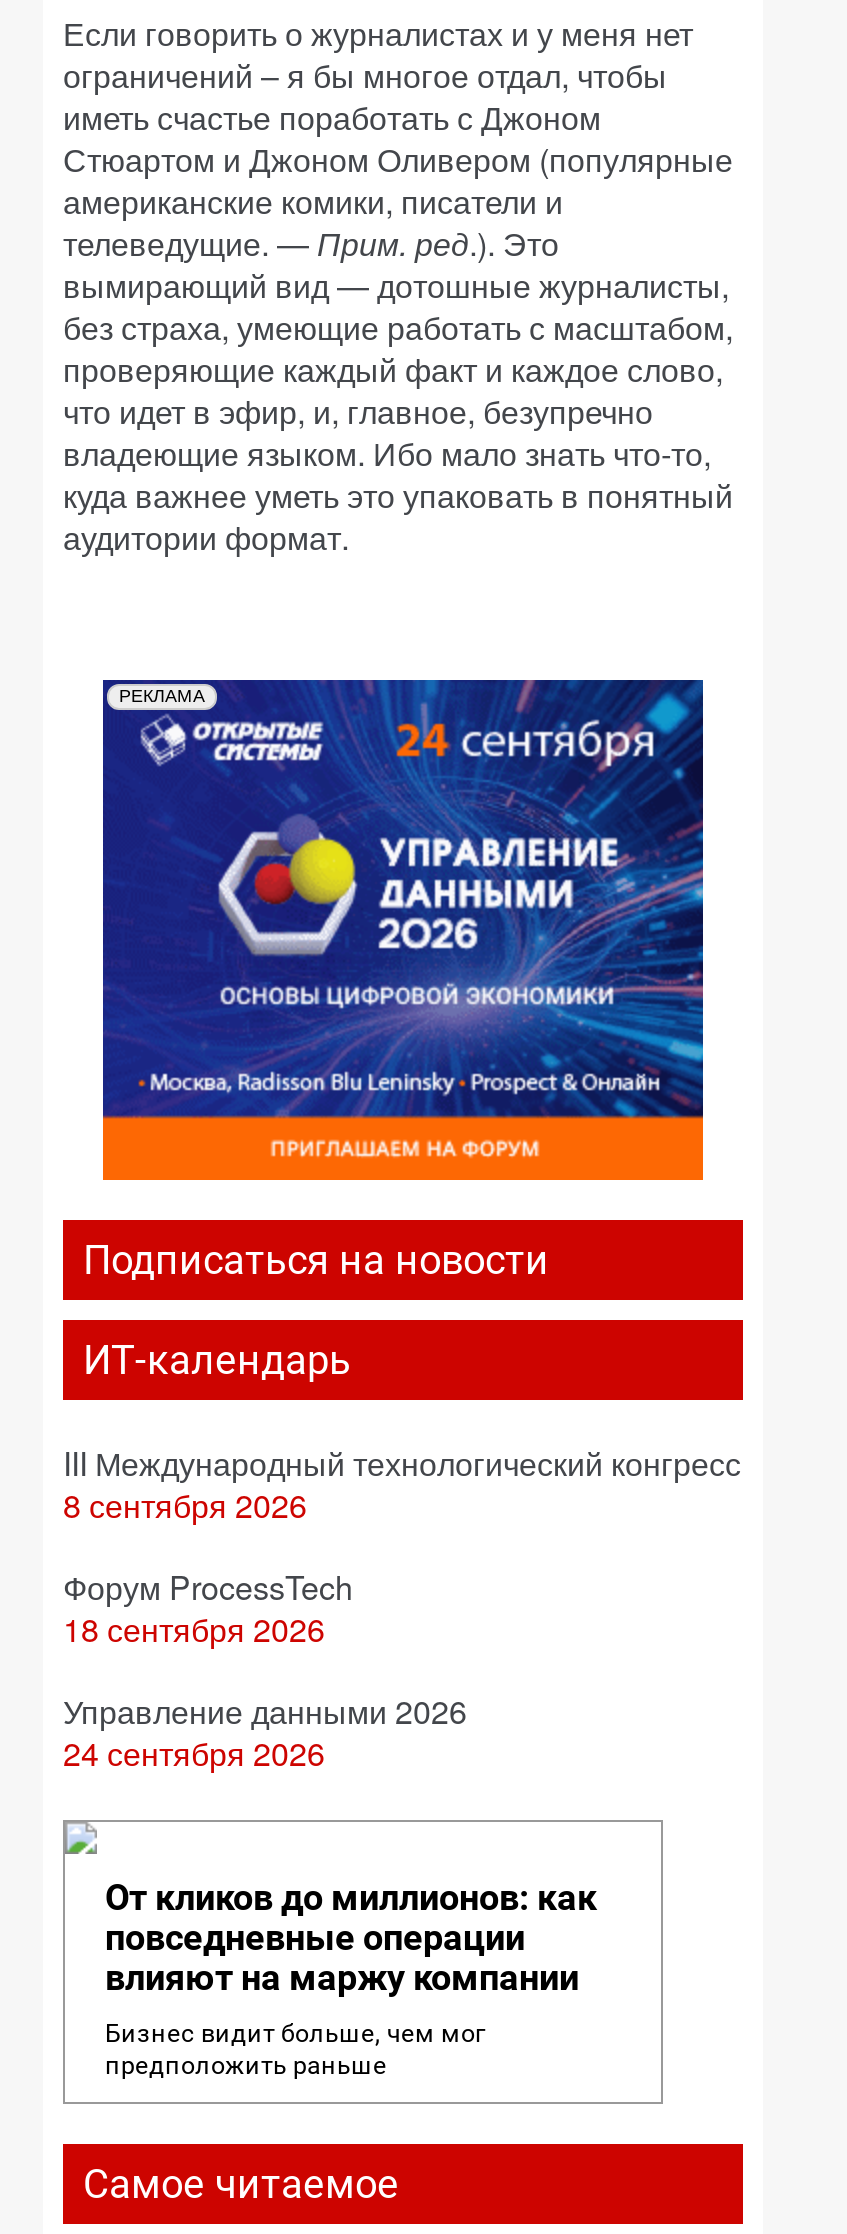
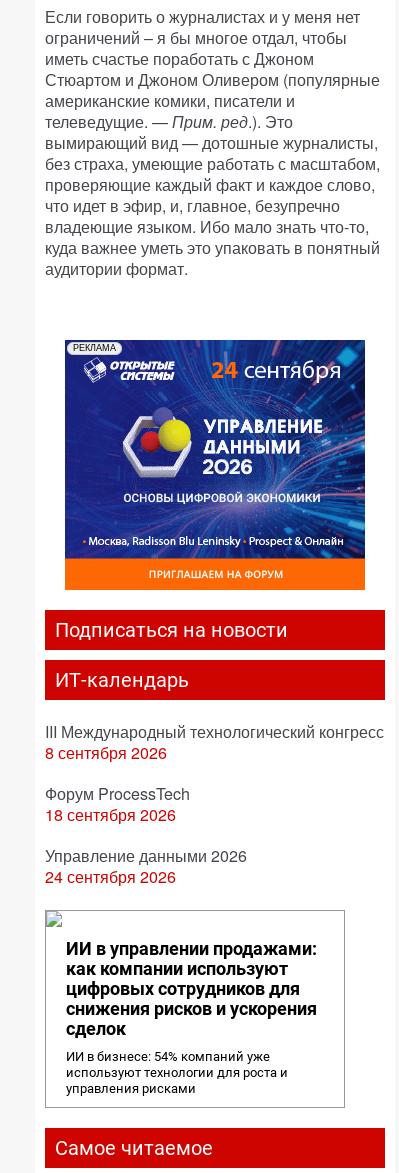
[105,1876,597,1998] От кликов до миллионов: как | повседневные операции | влияют на маржу компании -> [66,938,317,1039] ИИ в управлении продажами: | как компании используют | цифровых сотрудников для | снижения рисков и ускорения | сделок
[105,2018,485,2080] Бизнес видит больше, чем мог | предположить раньше -> [66,1049,288,1096] ИИ в бизнесе: 54% компаний уже | используют технологии для роста и | управления рисками

